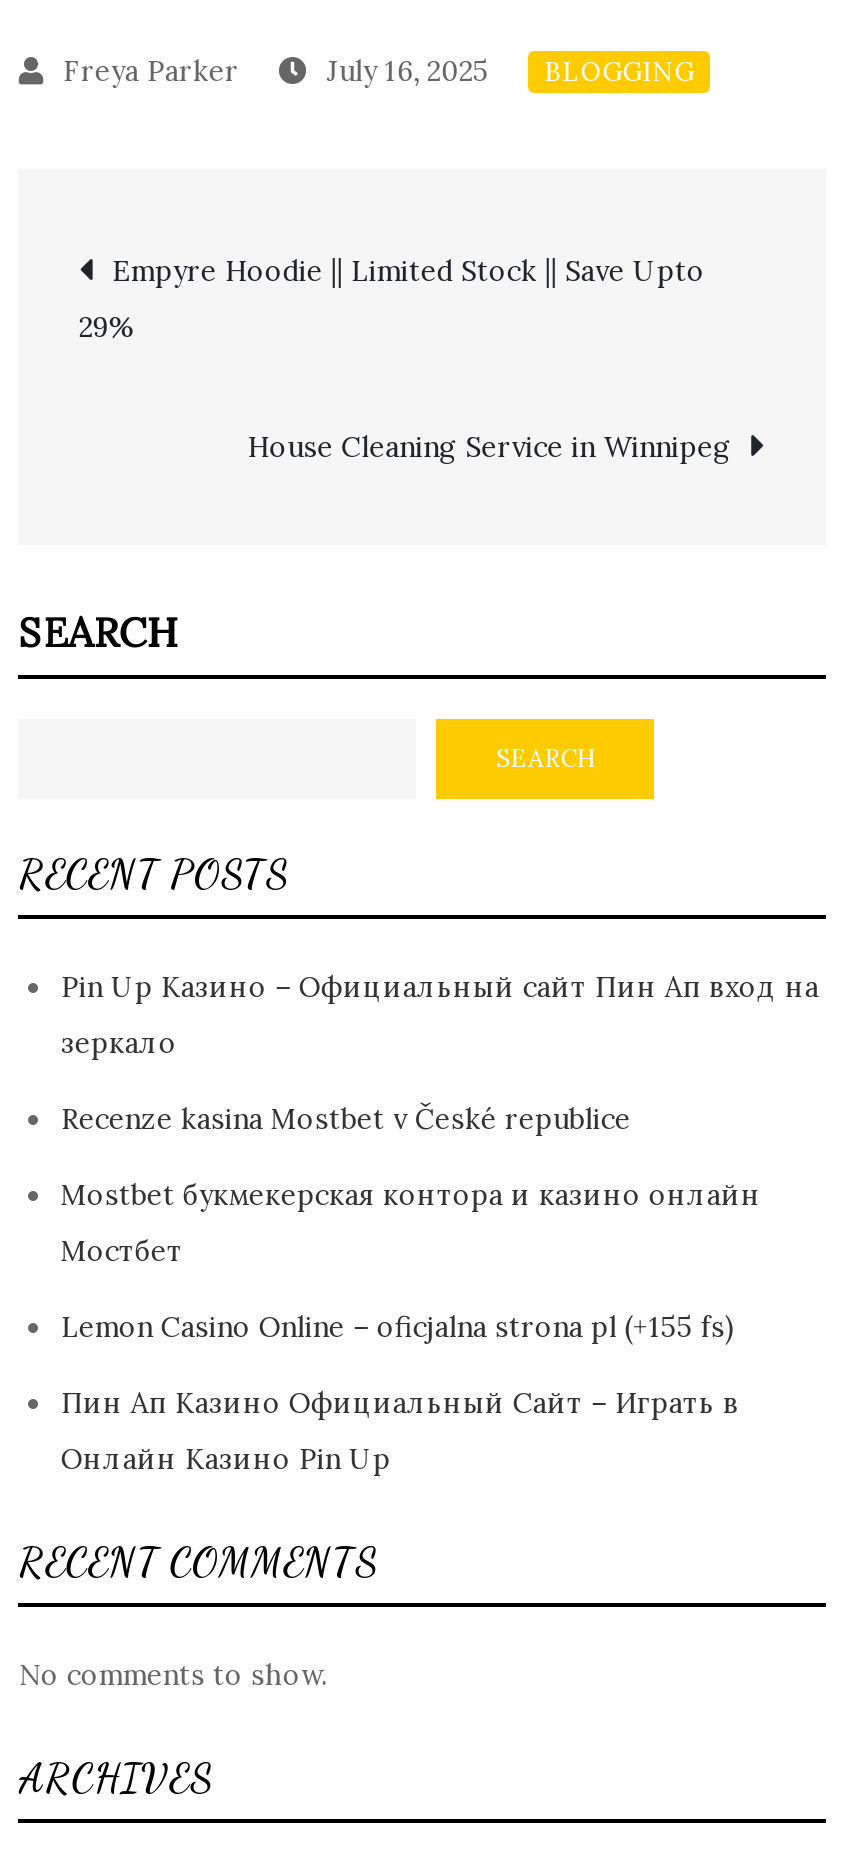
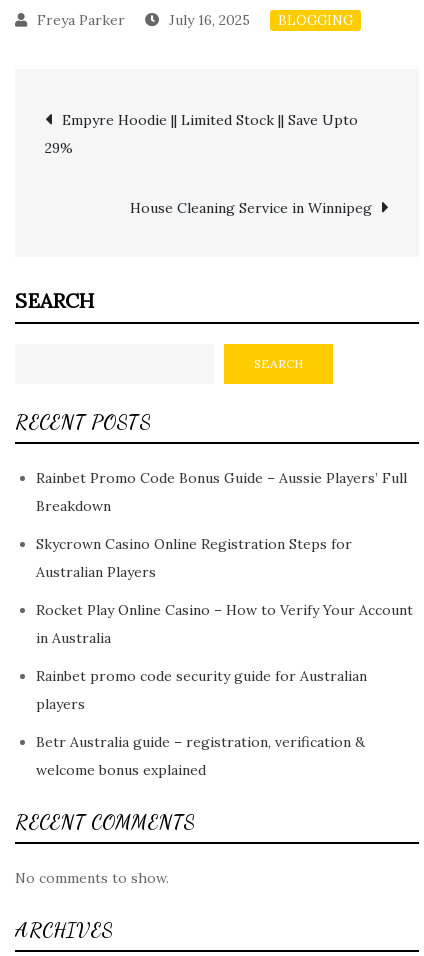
[61,969,819,1477] Pin Up Казино – Официальный сайт Пин Ап вход на | зеркало | Recenze kasina Mostbet v České republice | Mostbet букмекерская контора и казино онлайн | Мостбет | Lemon Casino Online – oficjalna strona pl (+155 fs) | Пин Ап Казино Официальный Сайт – Играть в | Онлайн Казино Pin Up -> [36,469,413,779] Rainbet Promo Code Bonus Guide – Aussie Players’ Full | Breakdown | Skycrown Casino Online Registration Steps for | Australian Players | Rocket Play Online Casino – How to Verify Your Account | in Australia | Rainbet promo code security guide for Australian | players | Betr Australia guide – registration, verification & | welcome bonus explained

